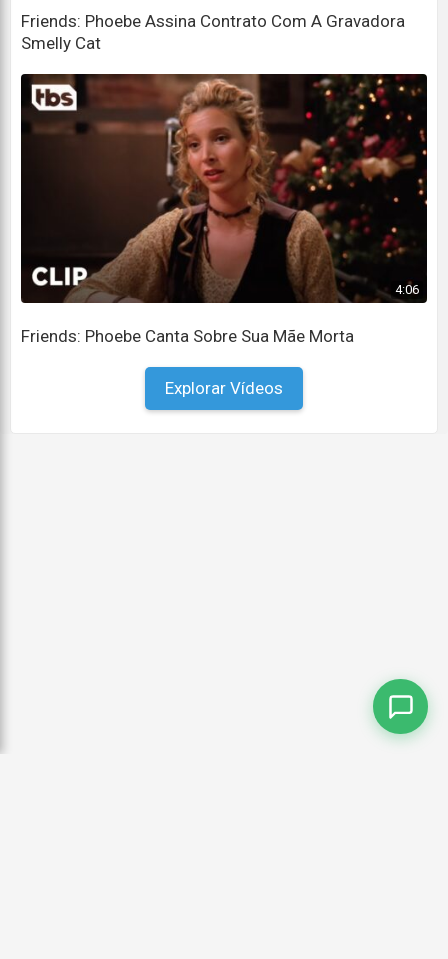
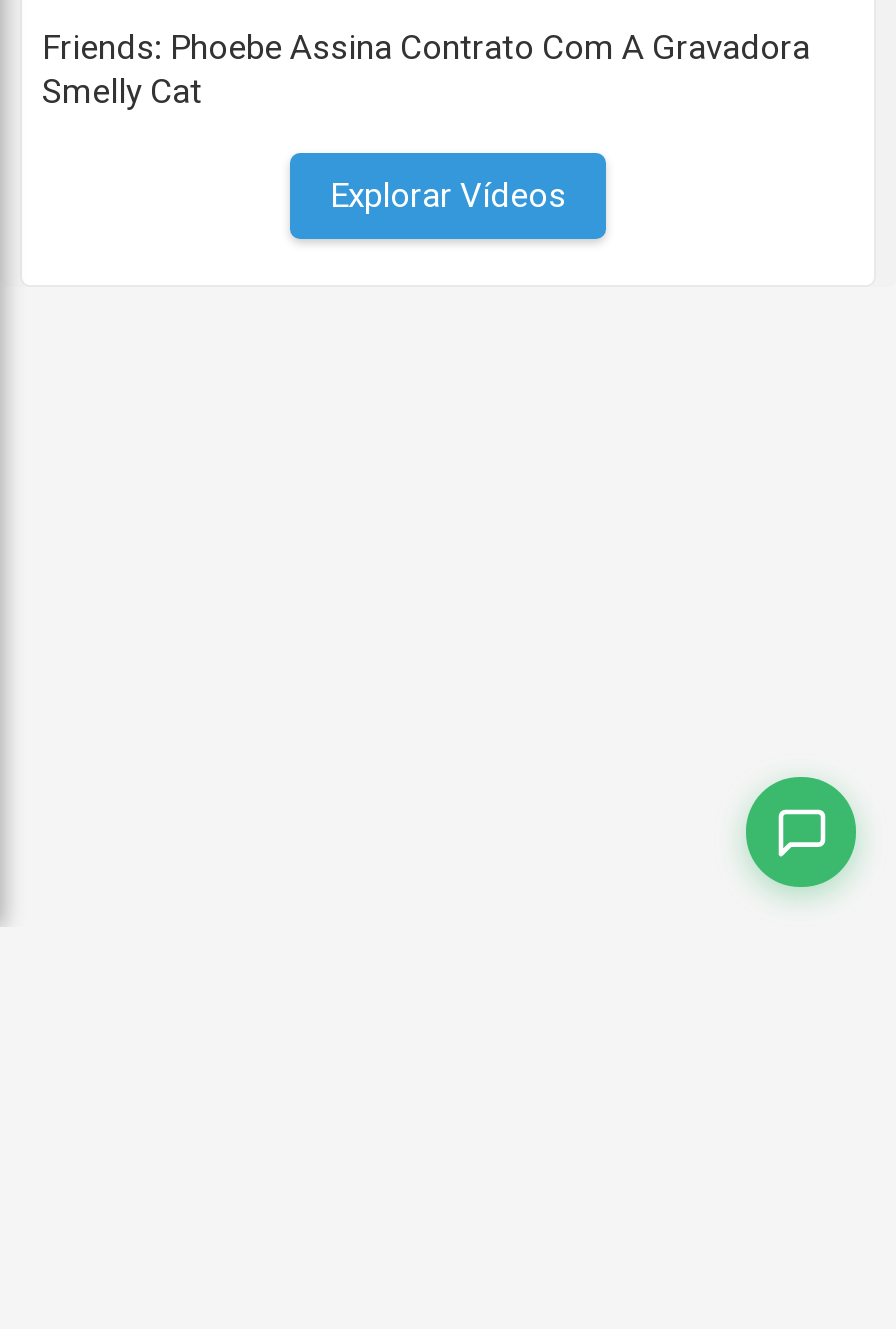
[20,73,428,346] [image] | 4:06 | Friends: Phoebe Canta Sobre Sua Mãe Morta -> none

